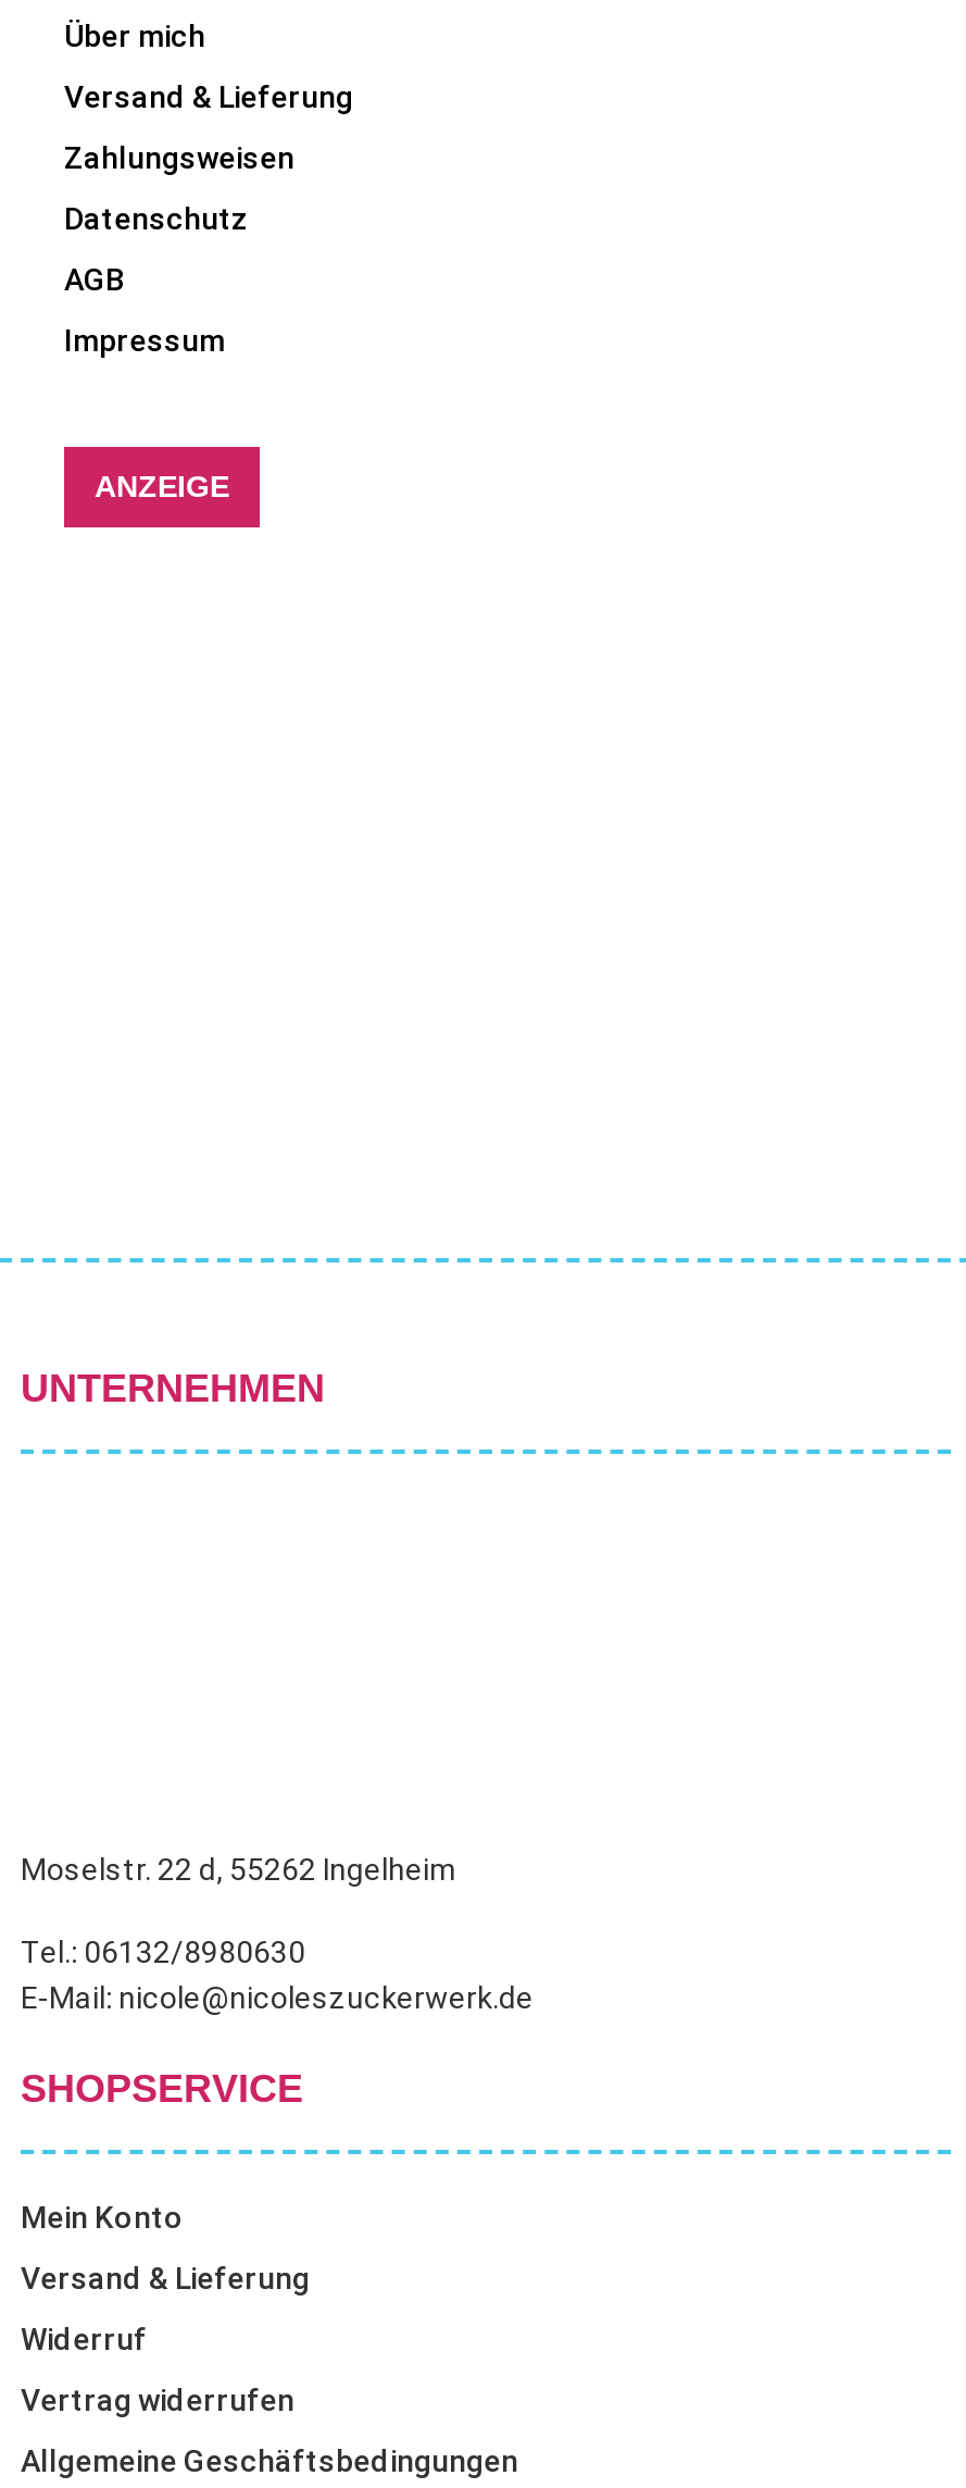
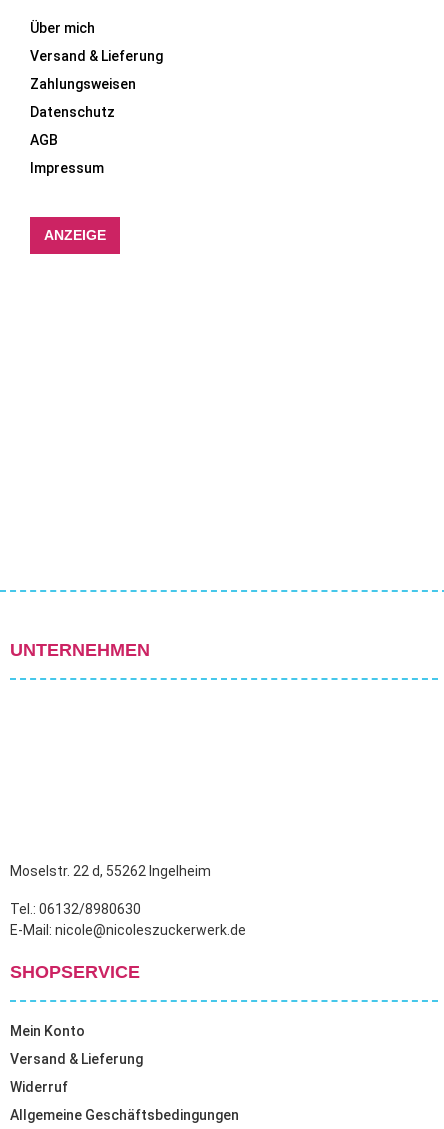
[21,2381,294,2416] Vertrag widerrufen -> none

